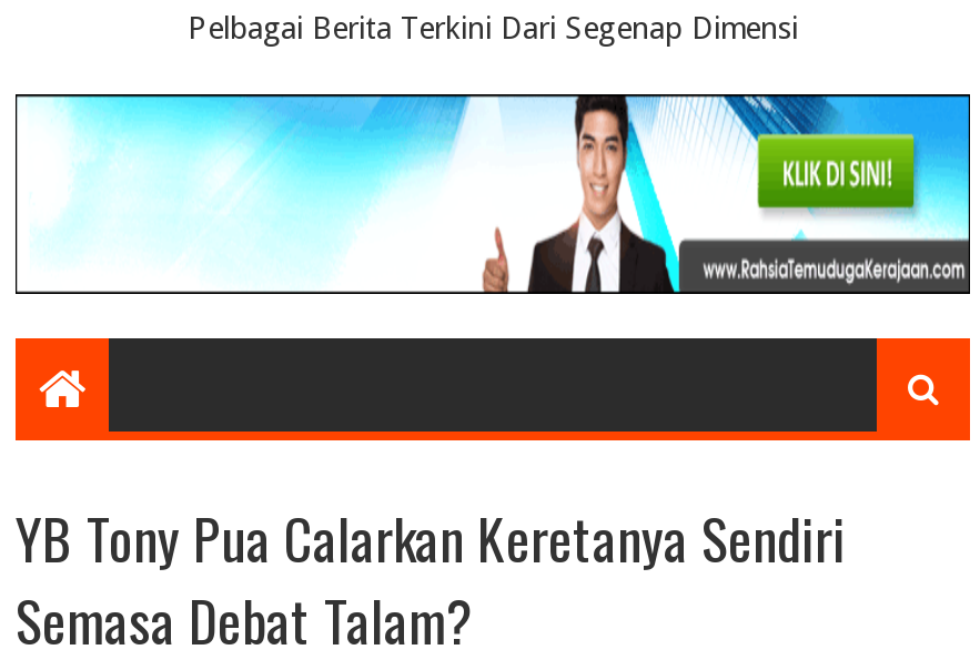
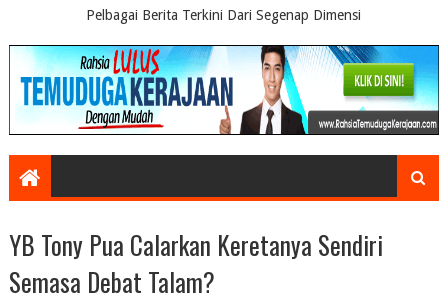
[42,105,513,281] [image] -> [20,48,234,130] [image]

